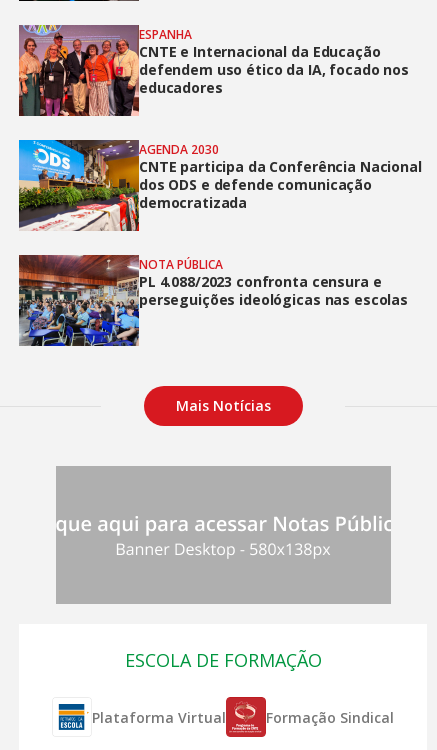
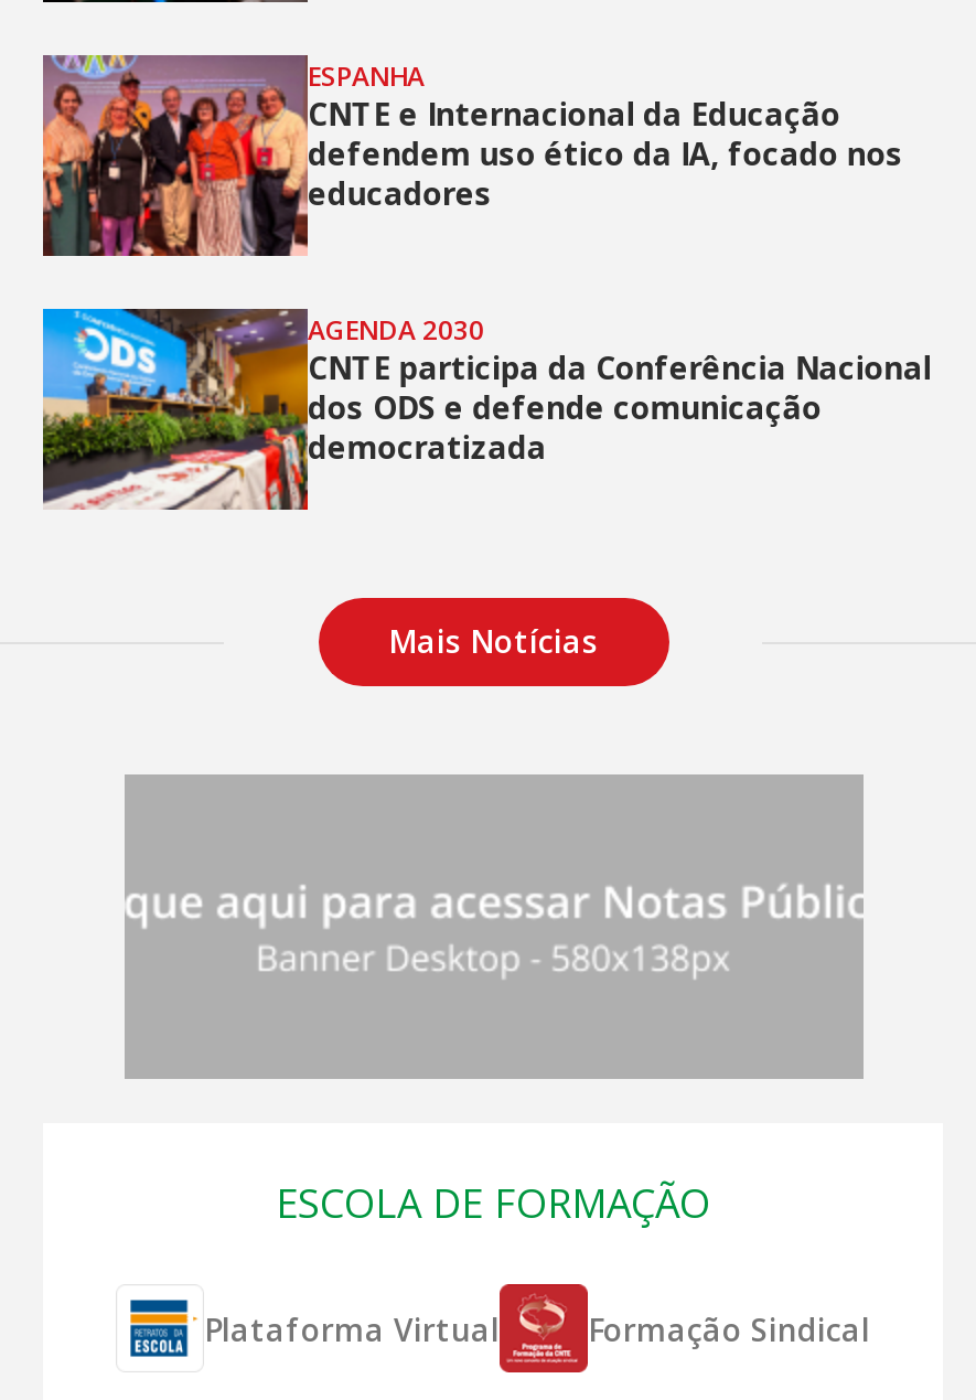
[18,254,408,347] [image] | NOTA PÚBLICA | PL 4.088/2023 confronta censura e | perseguições ideológicas nas escolas -> none

